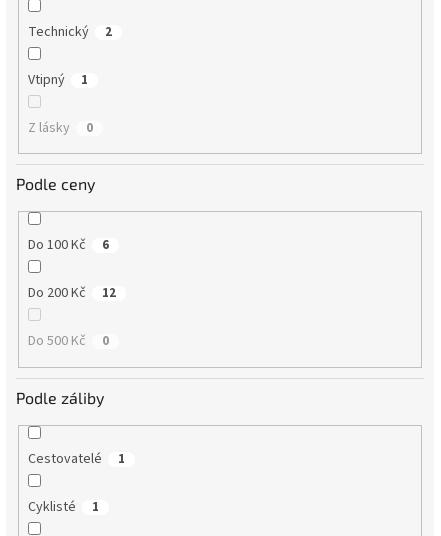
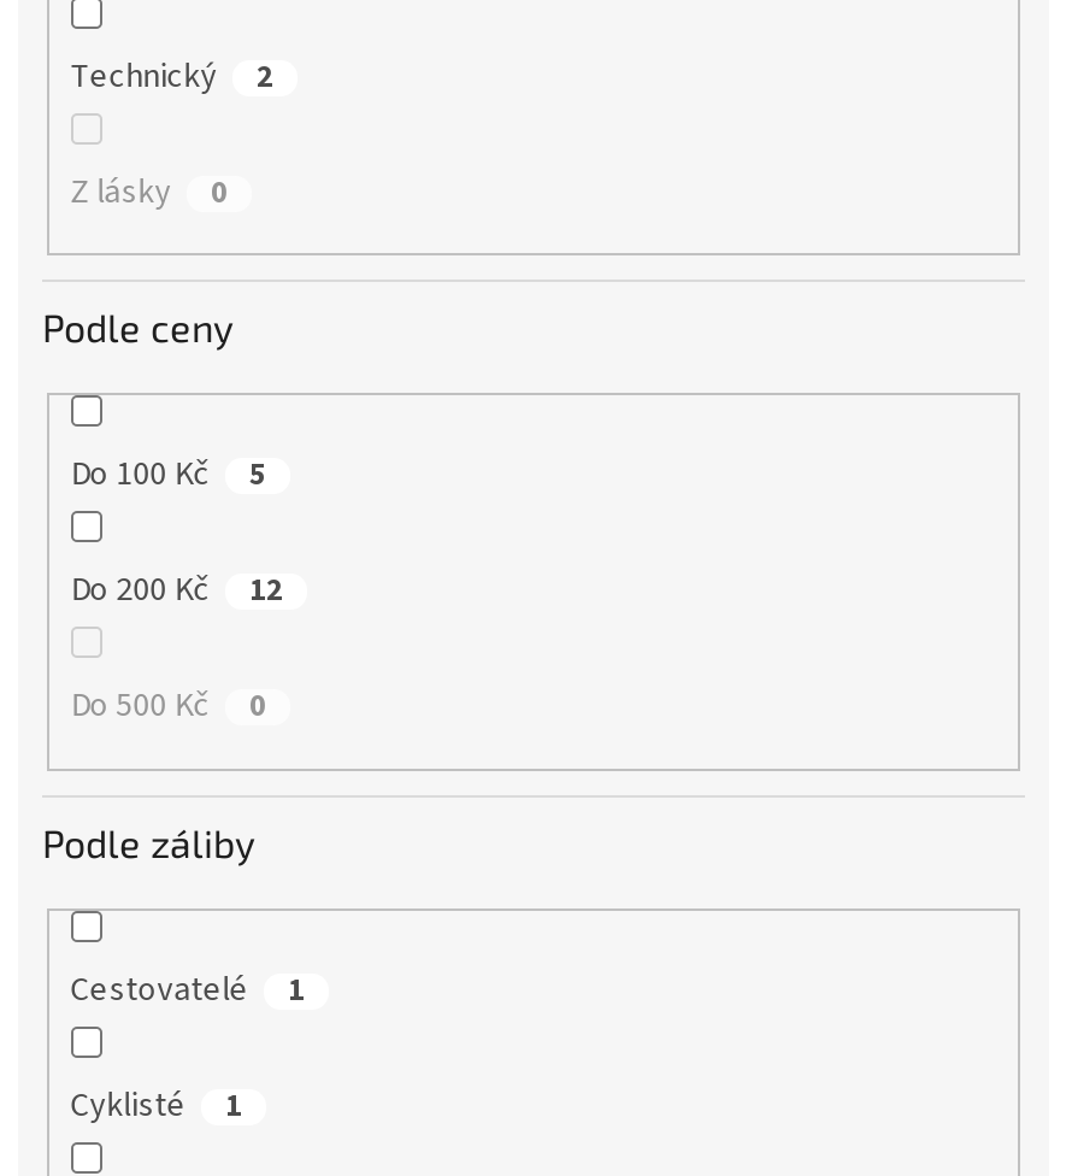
[28,70,88,90] Vtipný | 1 -> none
[28,235,109,255] Do 100 Kč 6 -> [71,451,266,499] Do 100 Kč 5

